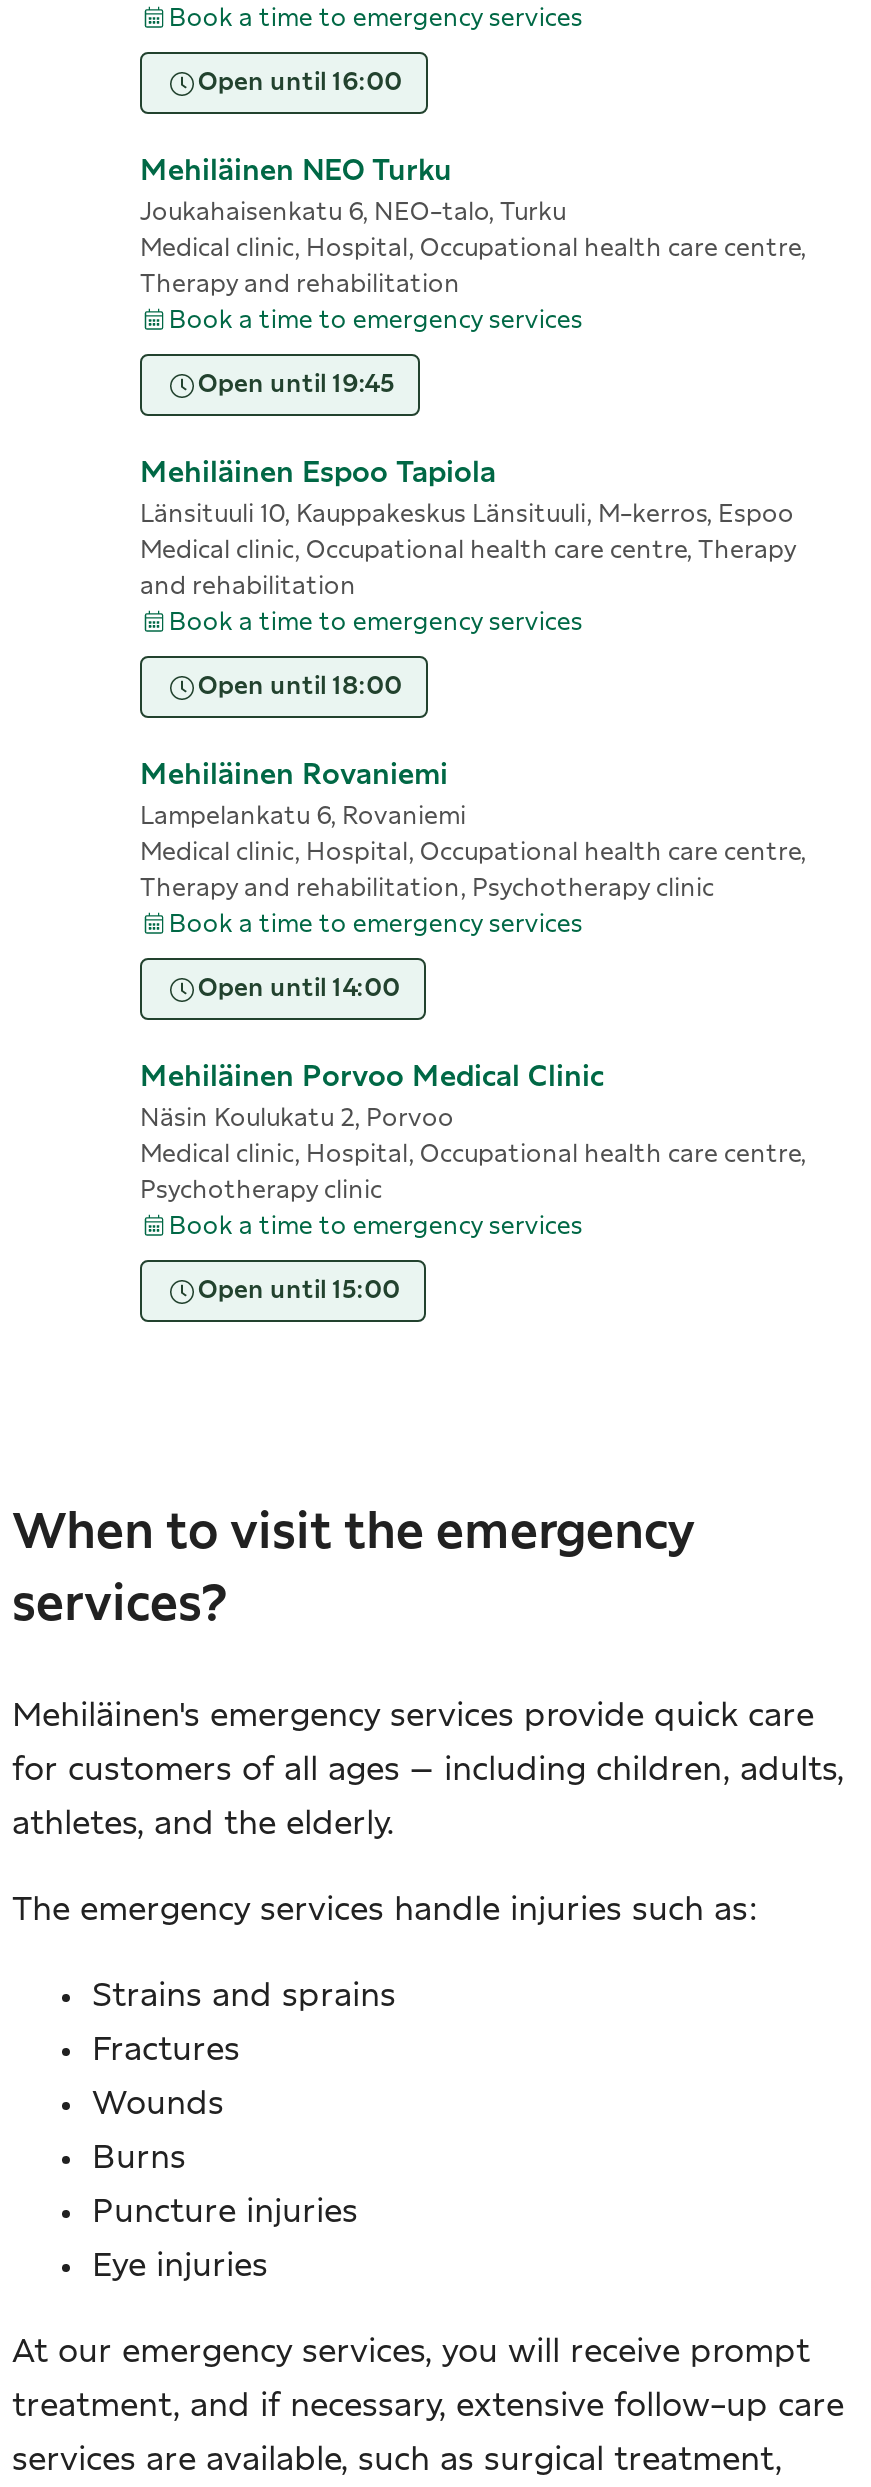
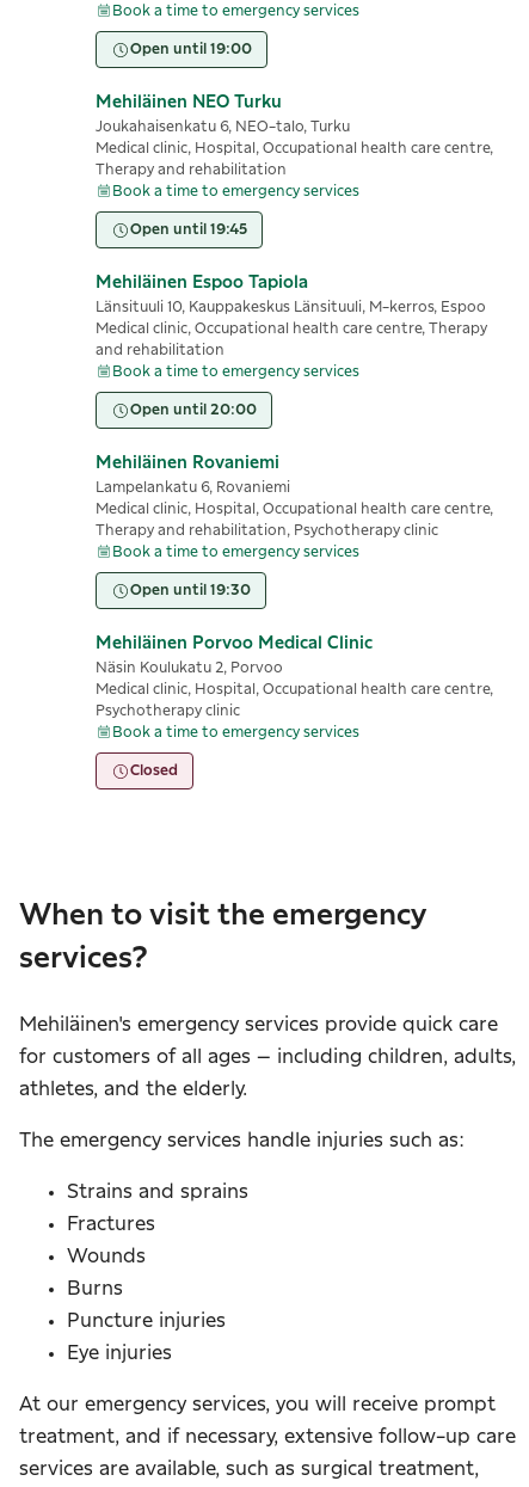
[198,70,402,94] Open until 16:00 -> [130,42,252,56] Open until 19:00
[198,674,402,698] Open until 18:00 -> [130,403,257,417] Open until 20:00
[198,976,400,1000] Open until 14:00 -> [130,583,251,597] Open until 19:30
[198,1278,400,1302] Open until 15:00 -> [130,763,178,778] Closed

